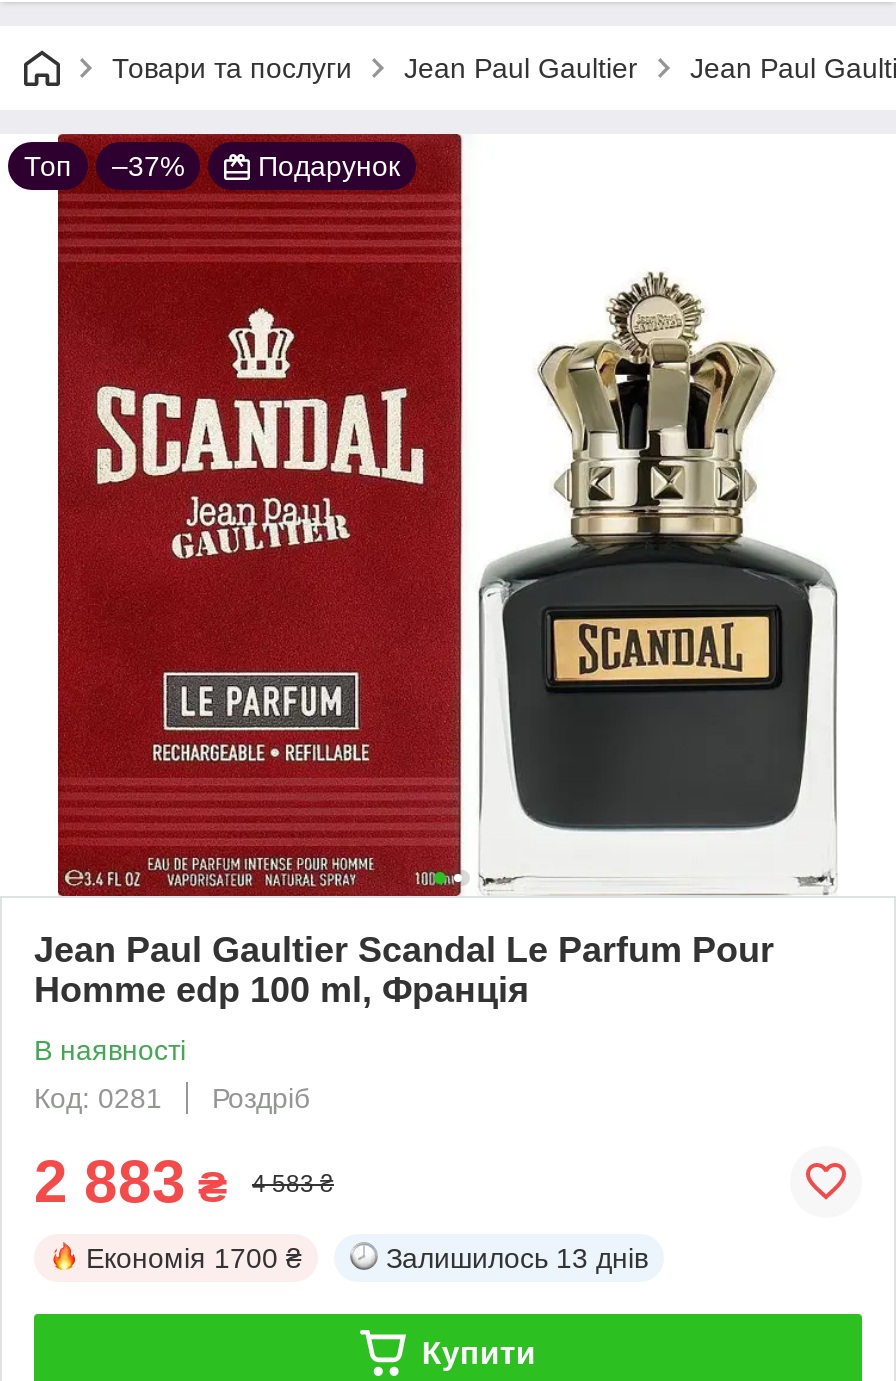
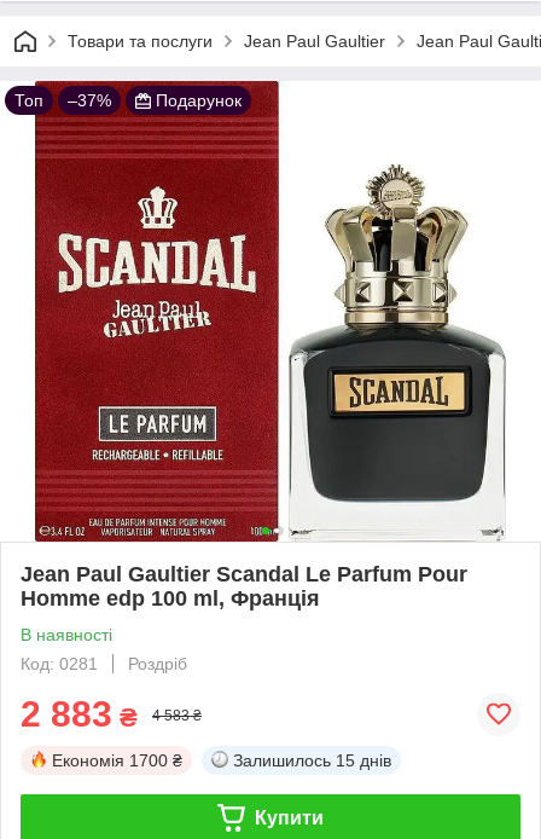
[386,1242,648,1274] Залишилось 13 днів -> [233,751,391,770] Залишилось 15 днів

